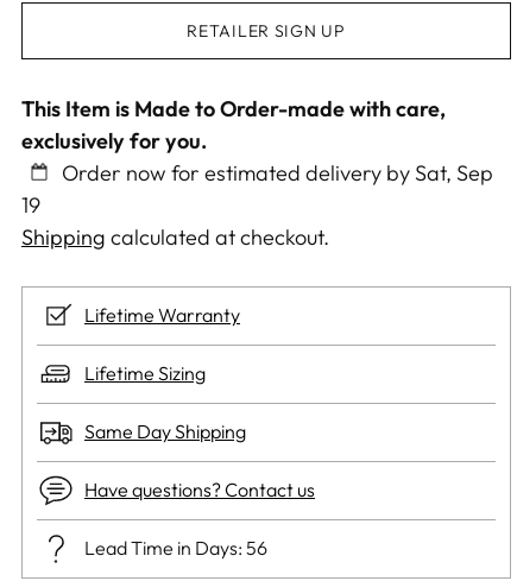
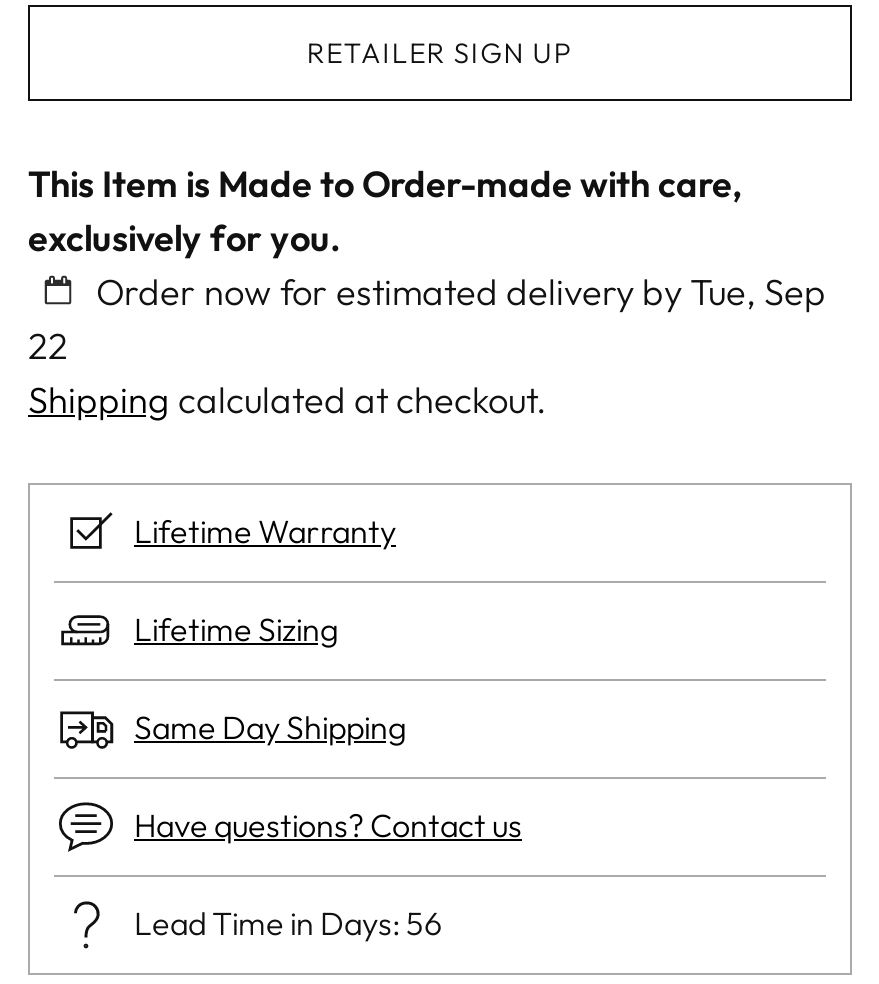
[57,159,493,187] Order now for estimated delivery by Sat, Sep -> [88,269,826,315] Order now for estimated delivery by Tue, Sep
[21,192,40,219] 19 -> [28,323,68,369] 22

